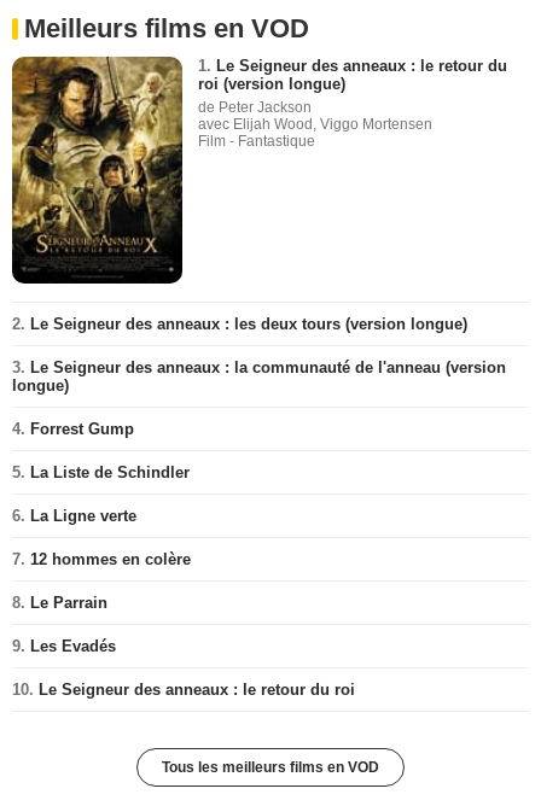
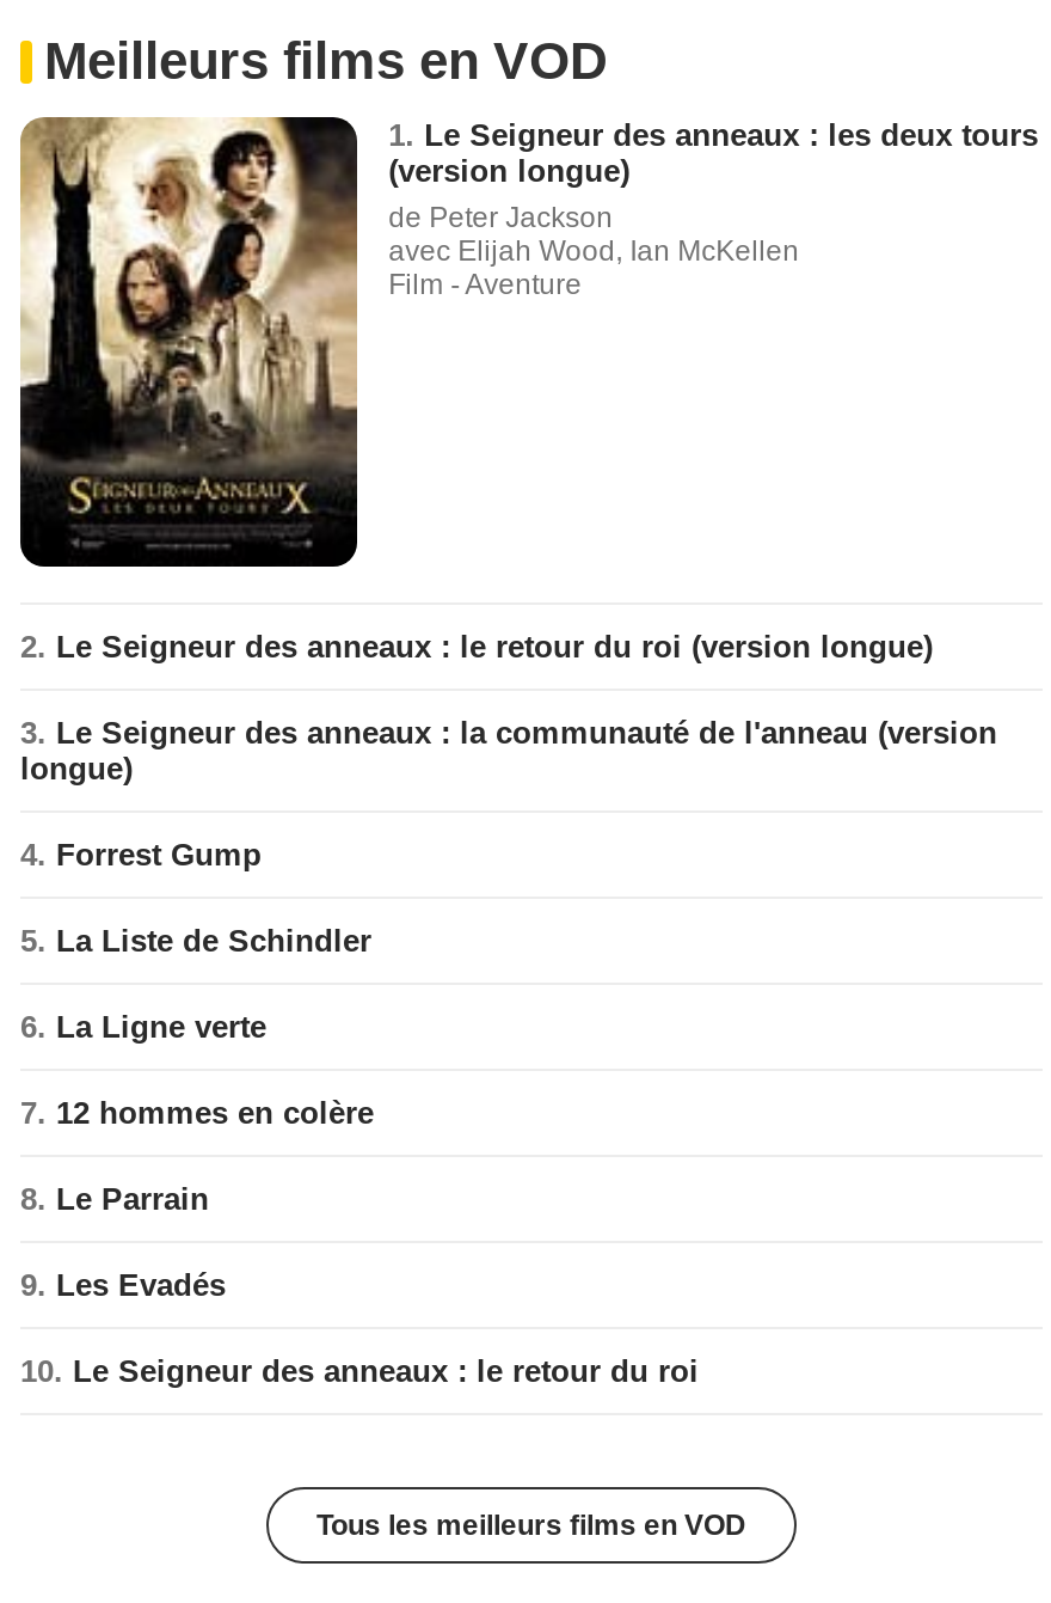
[11,56,507,256] [image] | 1. Le Seigneur des anneaux : le retour du | roi (version longue) -> [18,115,1038,514] [image] | 1. Le Seigneur des anneaux : les deux tours | (version longue)
[198,116,432,150] avec Elijah Wood, Viggo Mortensen | Film - Fantastique -> [388,234,799,301] avec Elijah Wood, Ian McKellen | Film - Aventure
[12,315,467,333] 2. Le Seigneur des anneaux : les deux tours (version longue) -> [20,629,933,665] 2. Le Seigneur des anneaux : le retour du roi (version longue)

